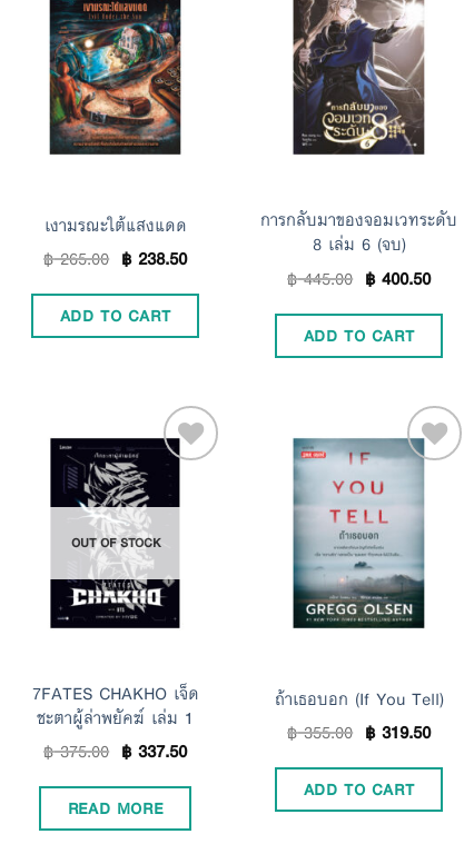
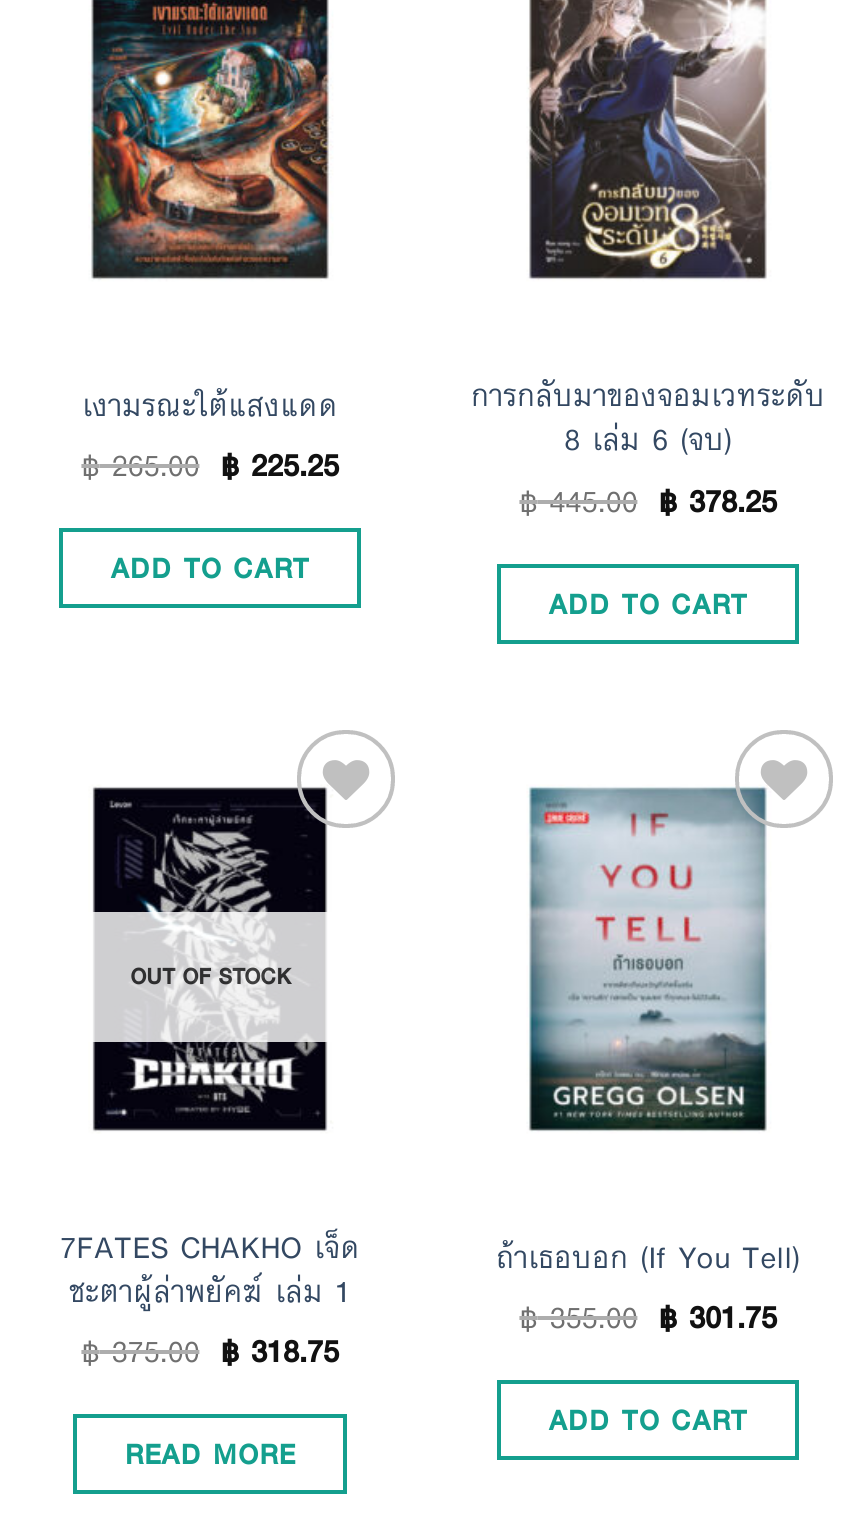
[44,244,187,274] ฿265.00 ฿238.50 -> [81,439,339,493] ฿265.00 ฿225.25
[287,263,430,293] ฿445.00 ฿400.50 -> [519,473,777,527] ฿445.00 ฿378.25
[287,717,430,747] ฿355.00 ฿319.50 -> [519,1290,777,1344] ฿355.00 ฿301.75
[44,736,187,766] ฿375.00 ฿337.50 -> [81,1324,339,1378] ฿375.00 ฿318.75

